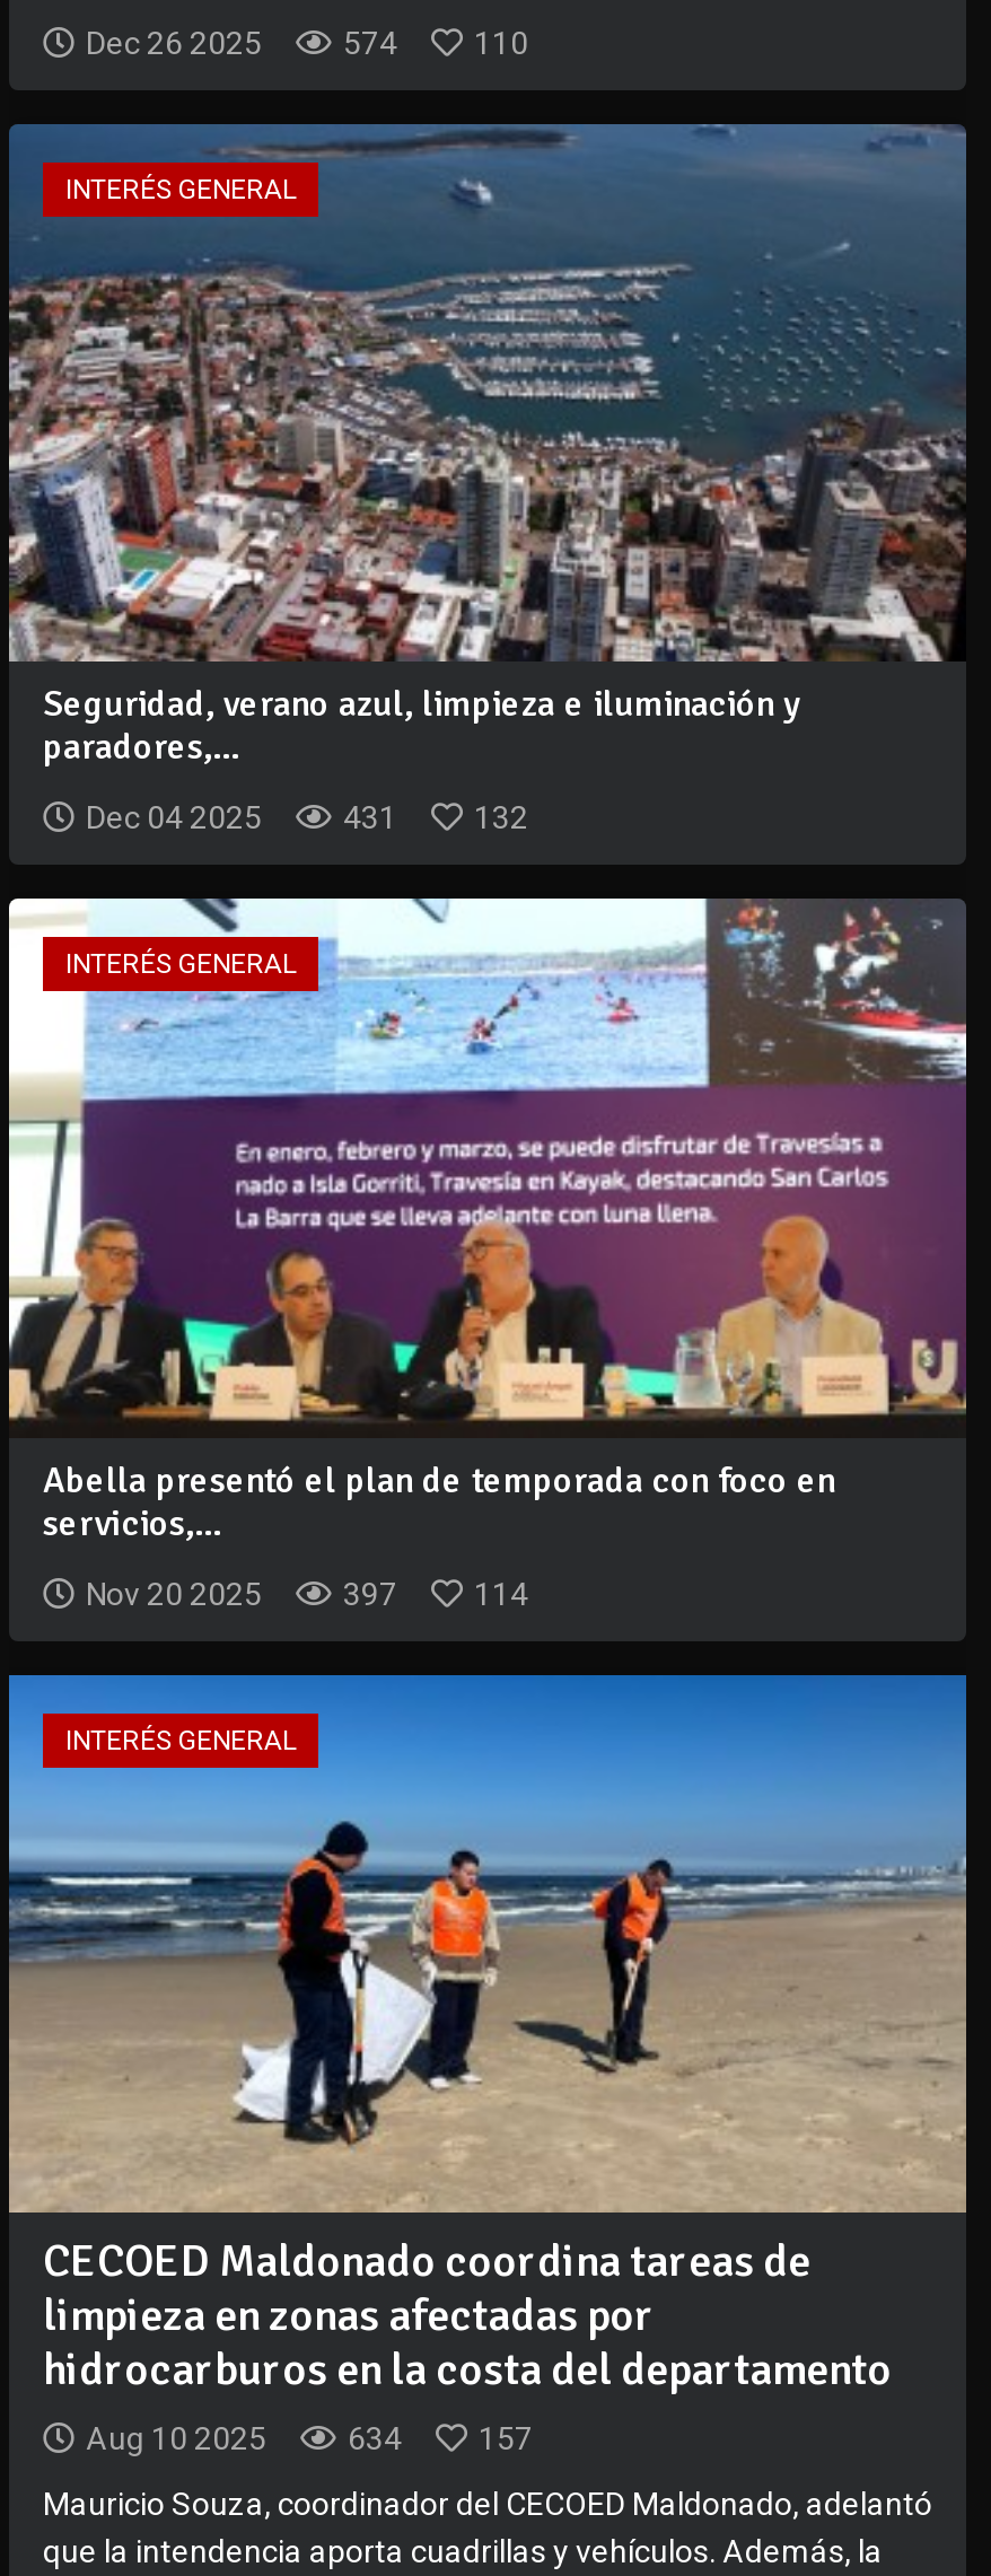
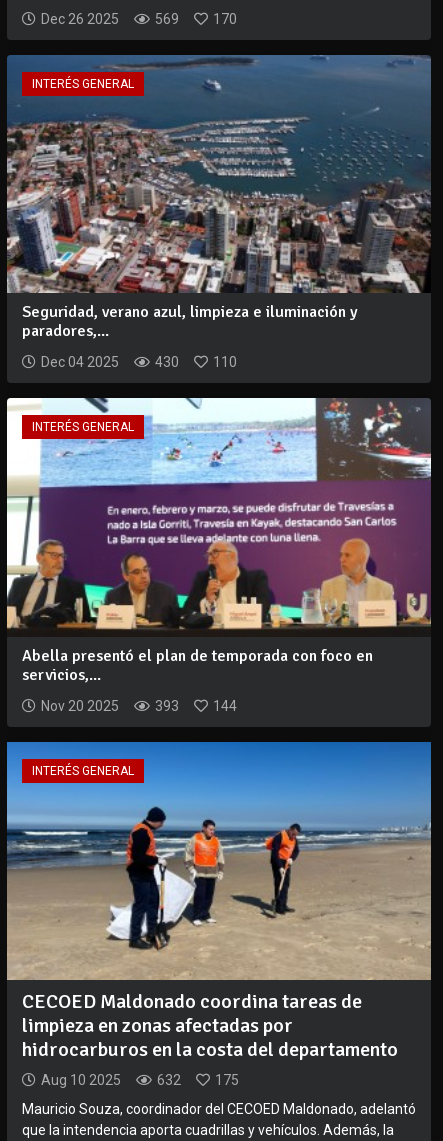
[343,24,397,60] 574 -> [155,10,179,26] 569
[474,24,528,60] 110 -> [213,10,237,26] 170
[343,799,397,835] 431 -> [155,354,179,370] 430
[474,799,528,835] 132 -> [213,354,237,370] 110
[343,1575,397,1611] 397 -> [155,697,179,713] 393
[474,1575,528,1611] 114 -> [213,697,237,713] 144
[348,2420,402,2456] 634 -> [157,1072,181,1088] 632
[479,2420,533,2456] 157 -> [215,1072,239,1088] 175

